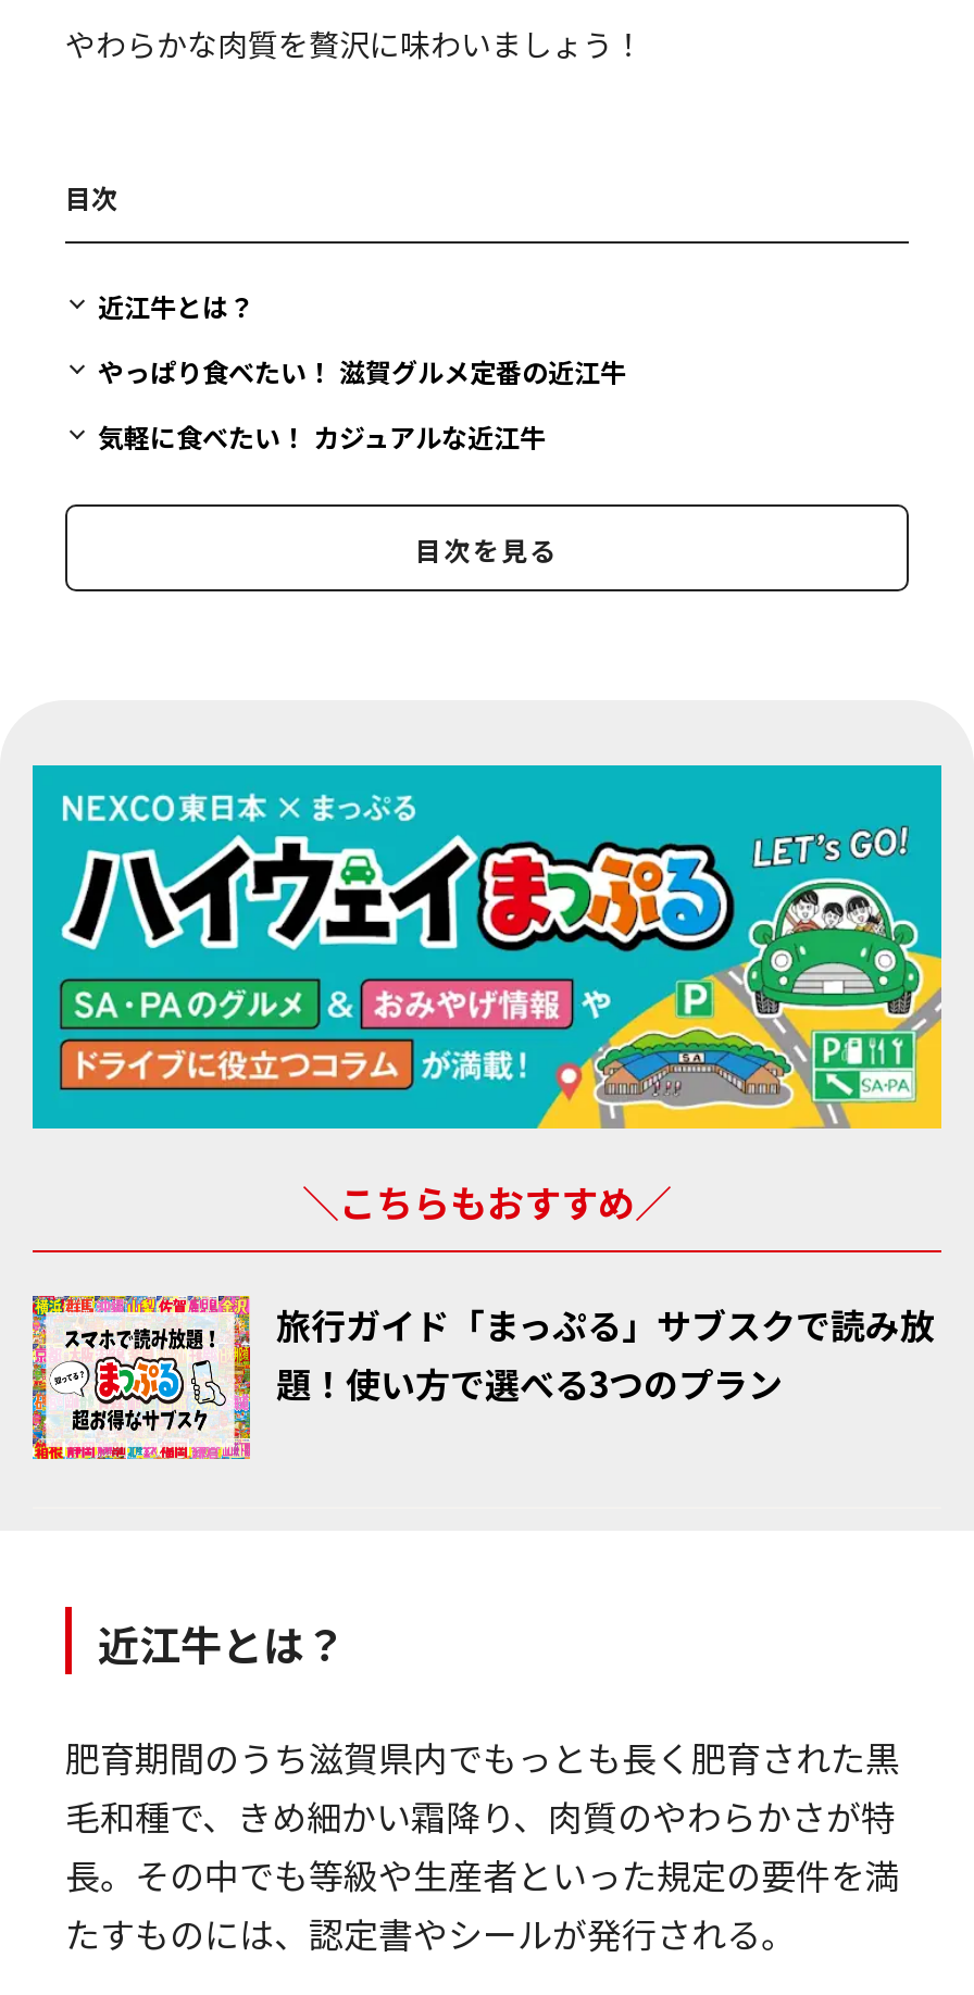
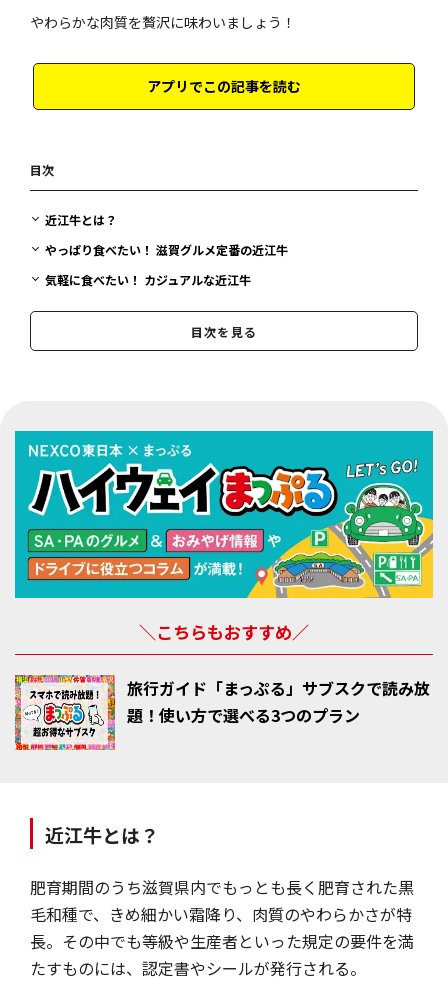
none -> [147,76,301,96] アプリでこの記事を読む

